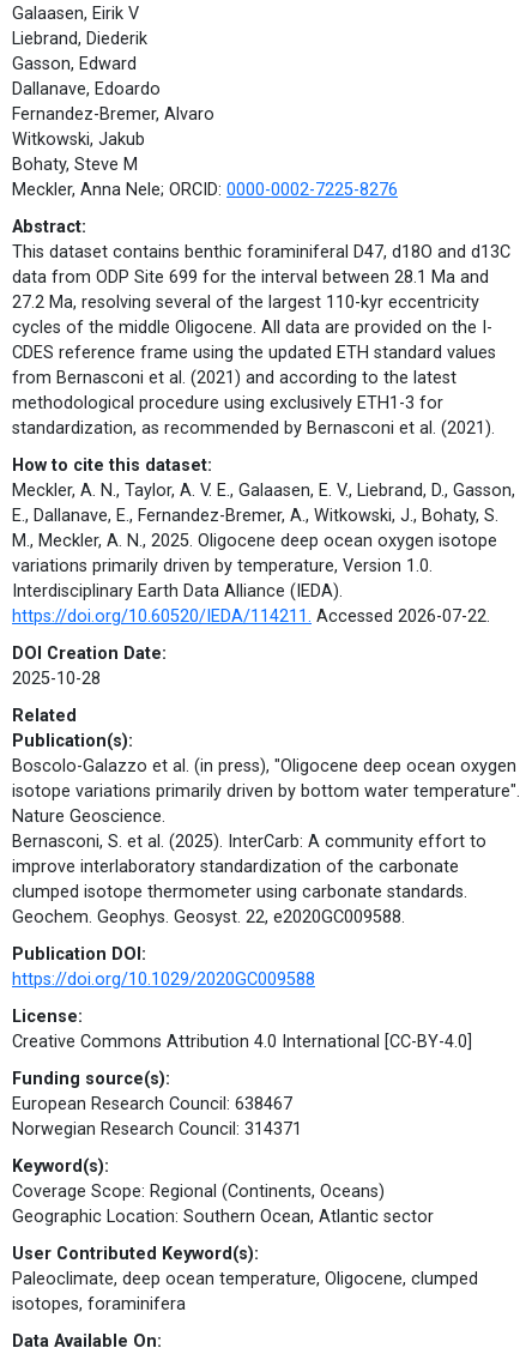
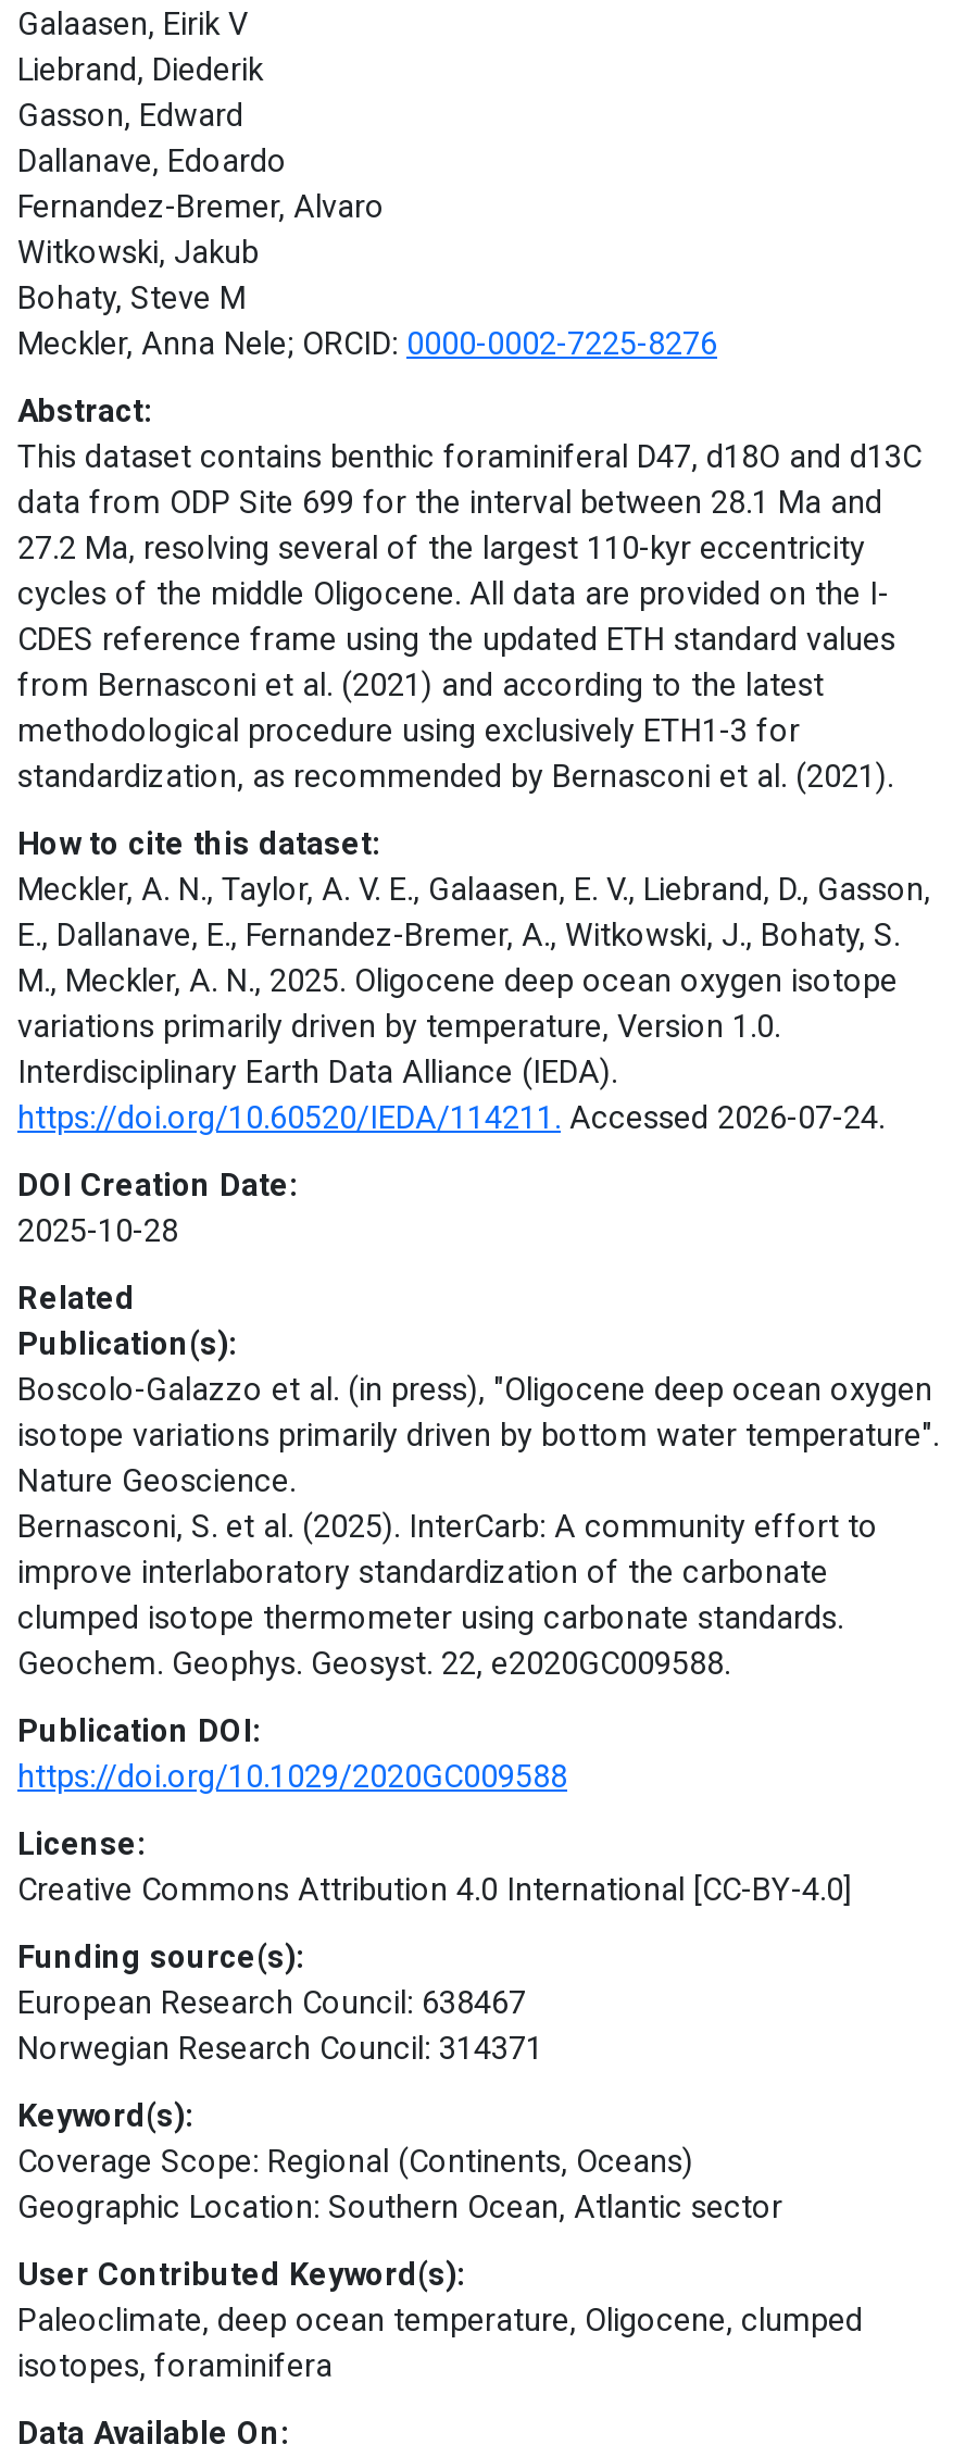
[12,607,490,627] https://doi.org/10.60520/IEDA/114211. Accessed 2026-07-22. -> [17,1101,885,1138] https://doi.org/10.60520/IEDA/114211. Accessed 2026-07-24.

